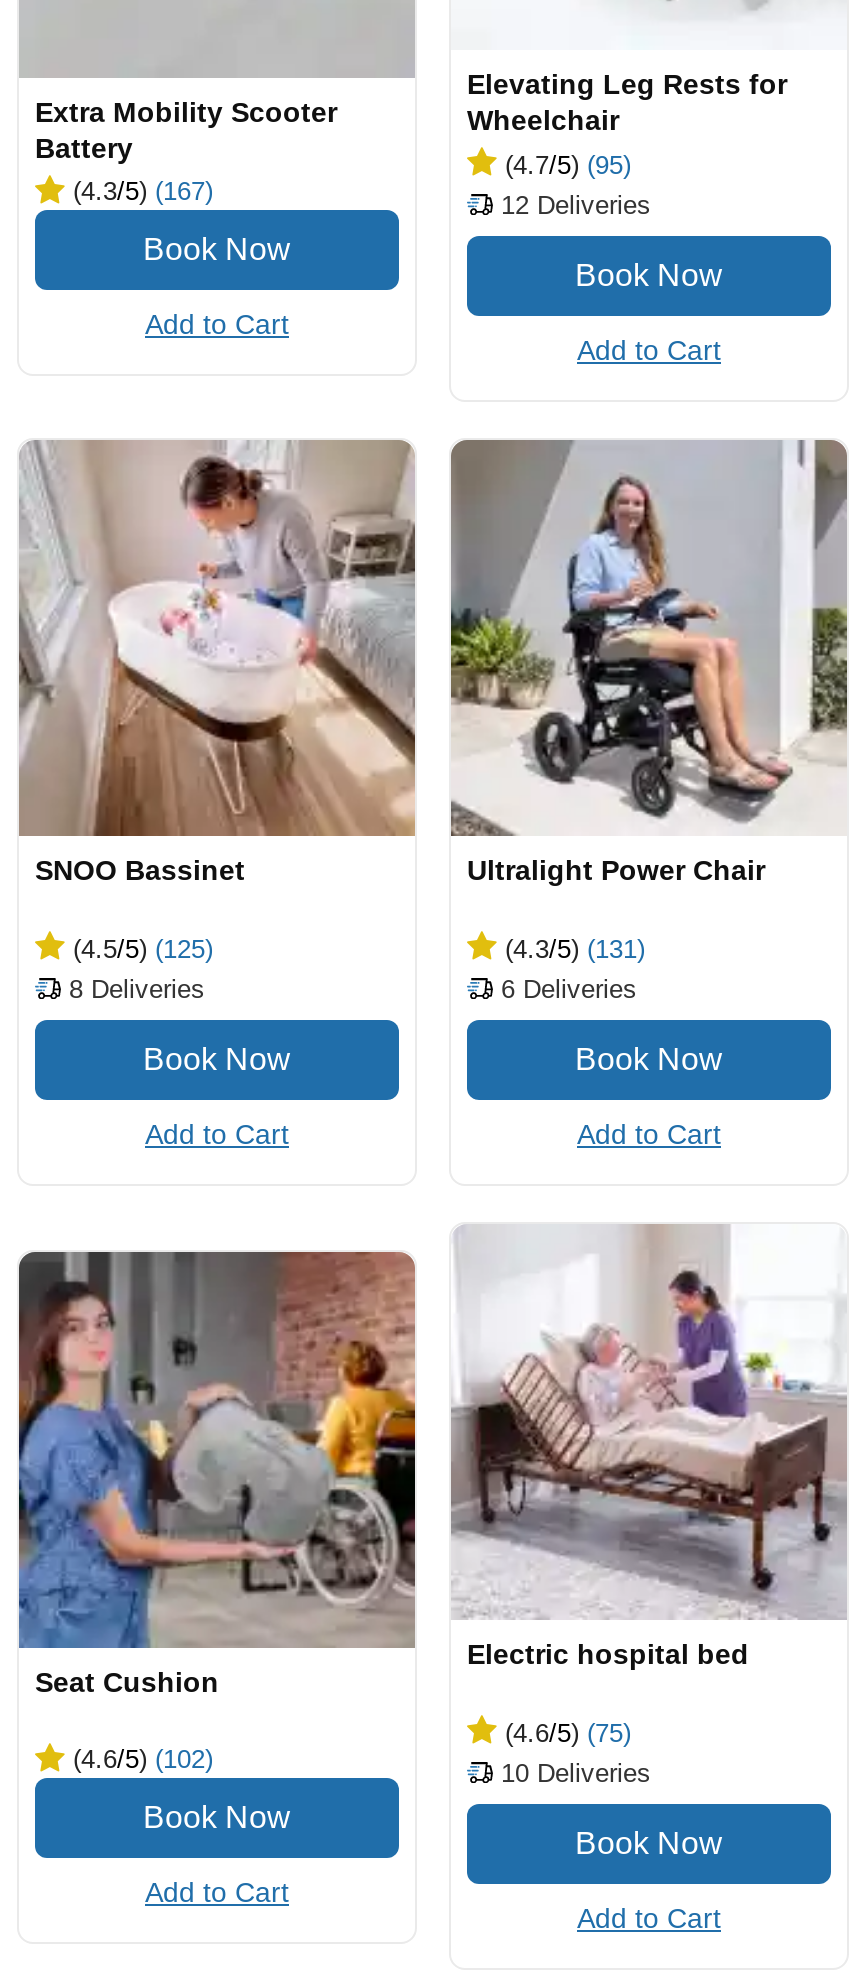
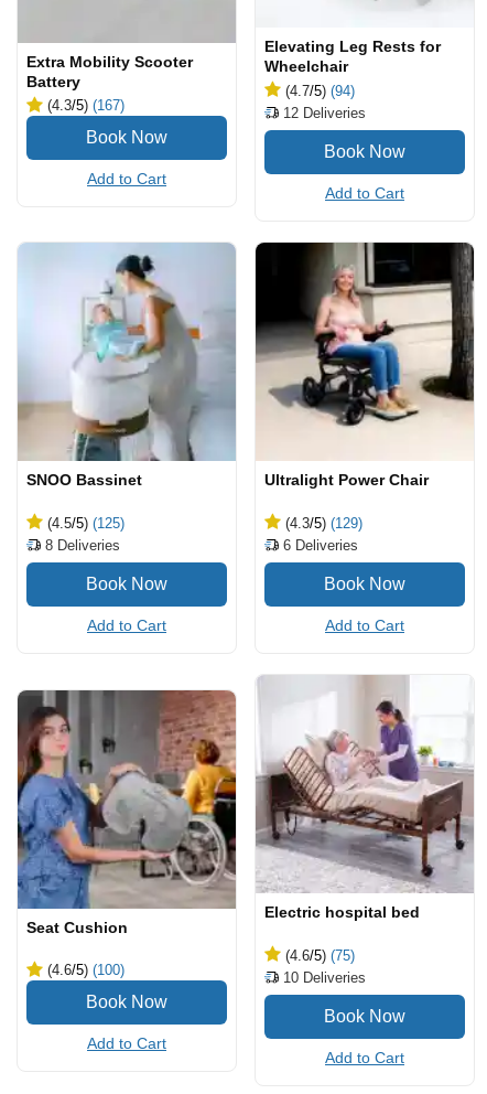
[505,149,631,179] (4.7/5) (95) -> [285,82,355,99] (4.7/5) (94)
[17,440,417,838] [image] -> [18,244,236,462] [image]
[449,438,849,838] [image] -> [255,242,474,460] [image]
[505,933,645,963] (4.3/5) (131) -> [285,514,362,531] (4.3/5) (129)
[73,1744,213,1774] (4.6/5) (102) -> [47,962,125,978] (4.6/5) (100)

